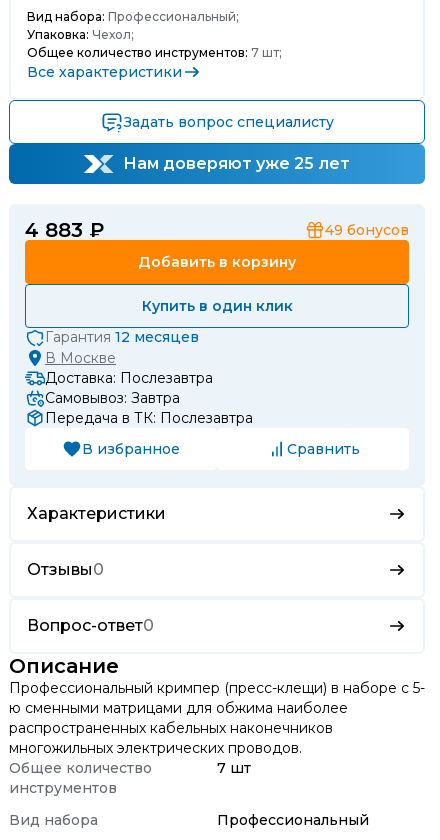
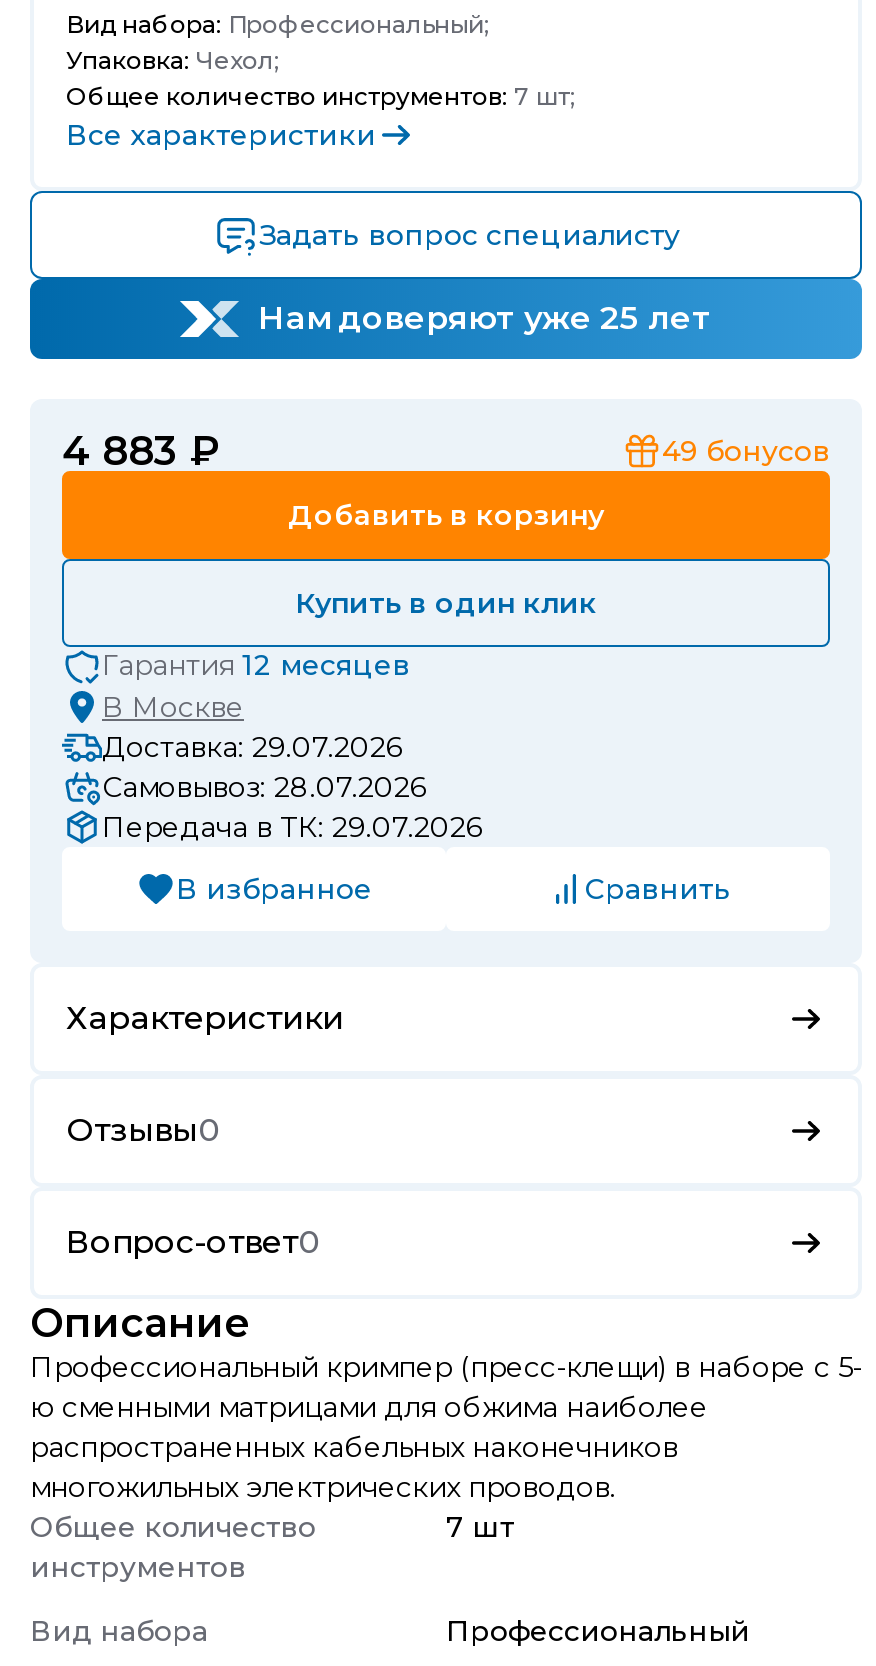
[45,369,213,387] Доставка: Послезавтра -> [102,729,402,765] Доставка: 29.07.2026
[45,389,180,407] Самовывоз: Завтра -> [102,769,426,805] Самовывоз: 28.07.2026
[45,409,253,427] Передача в ТК: Послезавтра -> [102,809,482,845] Передача в ТК: 29.07.2026

